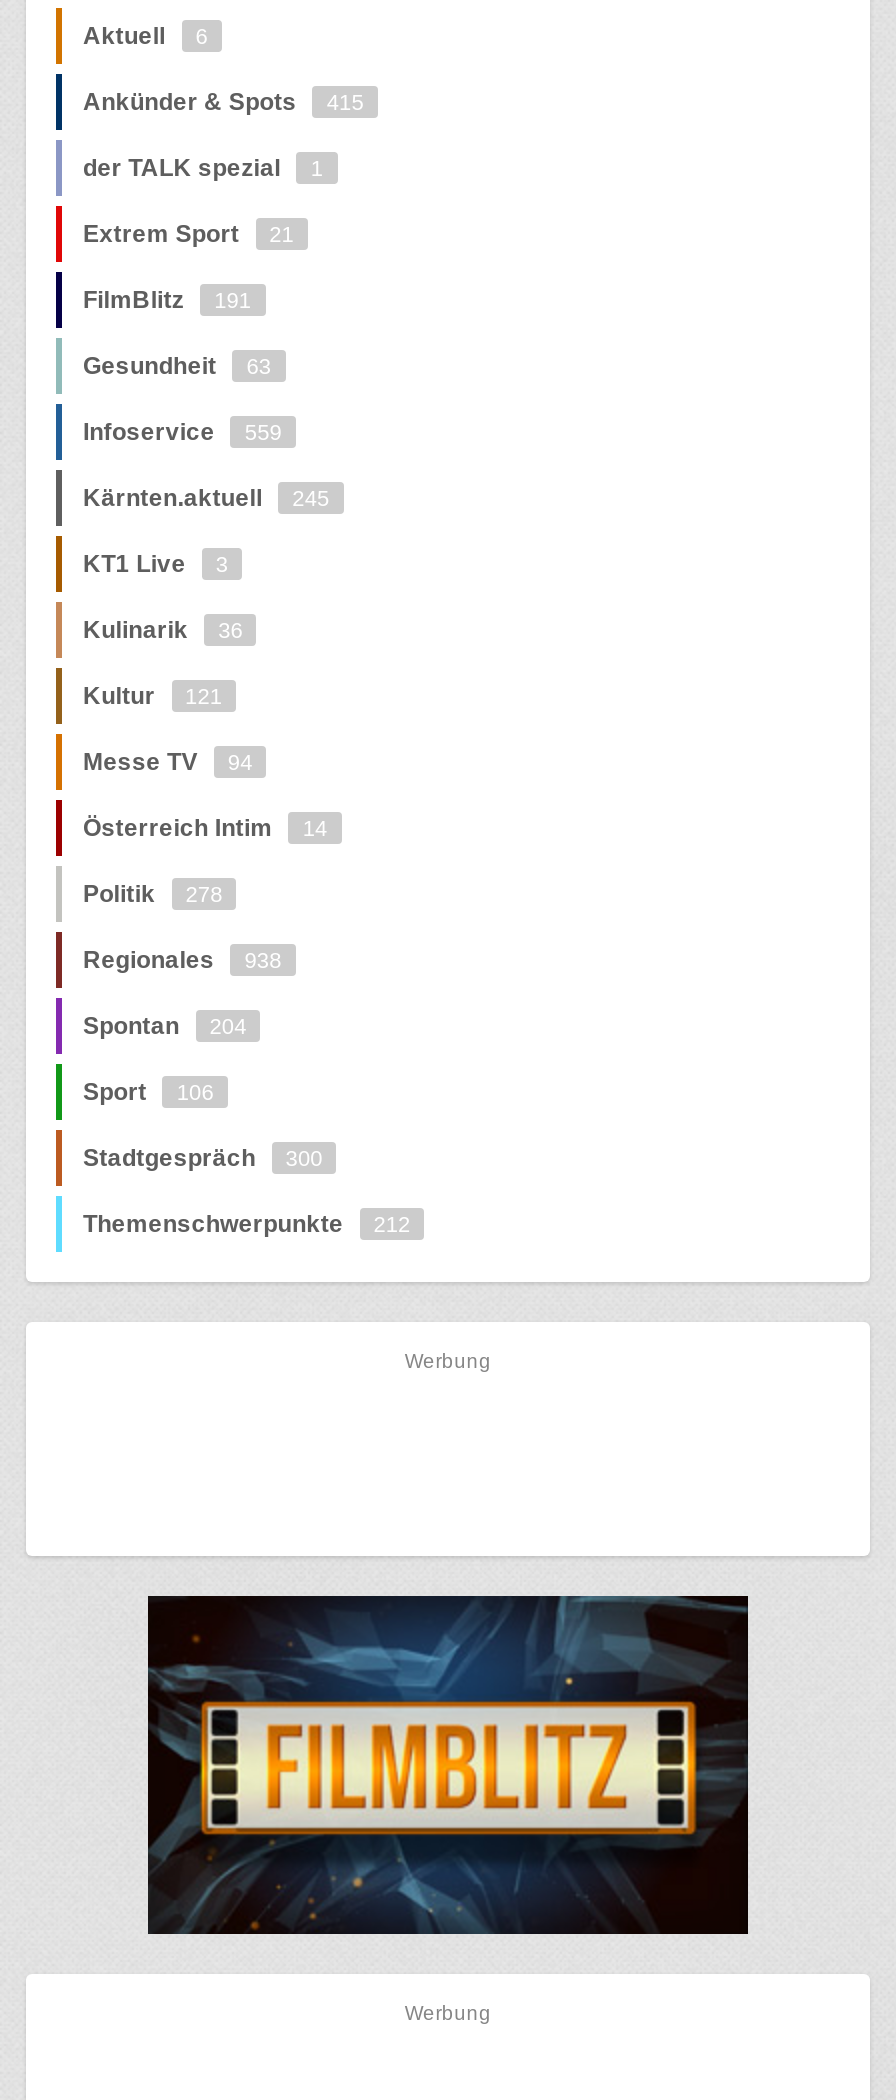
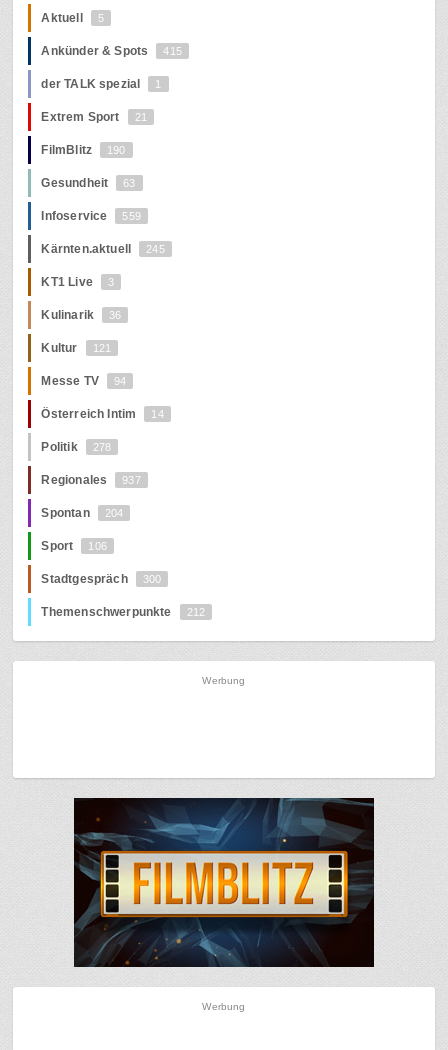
[83,22,208,50] Aktuell 6 -> [41,11,104,25] Aktuell 5
[83,286,251,314] FilmBlitz 191 -> [41,143,126,157] FilmBlitz 190
[83,946,282,974] Regionales 938 -> [41,473,141,487] Regionales 937

